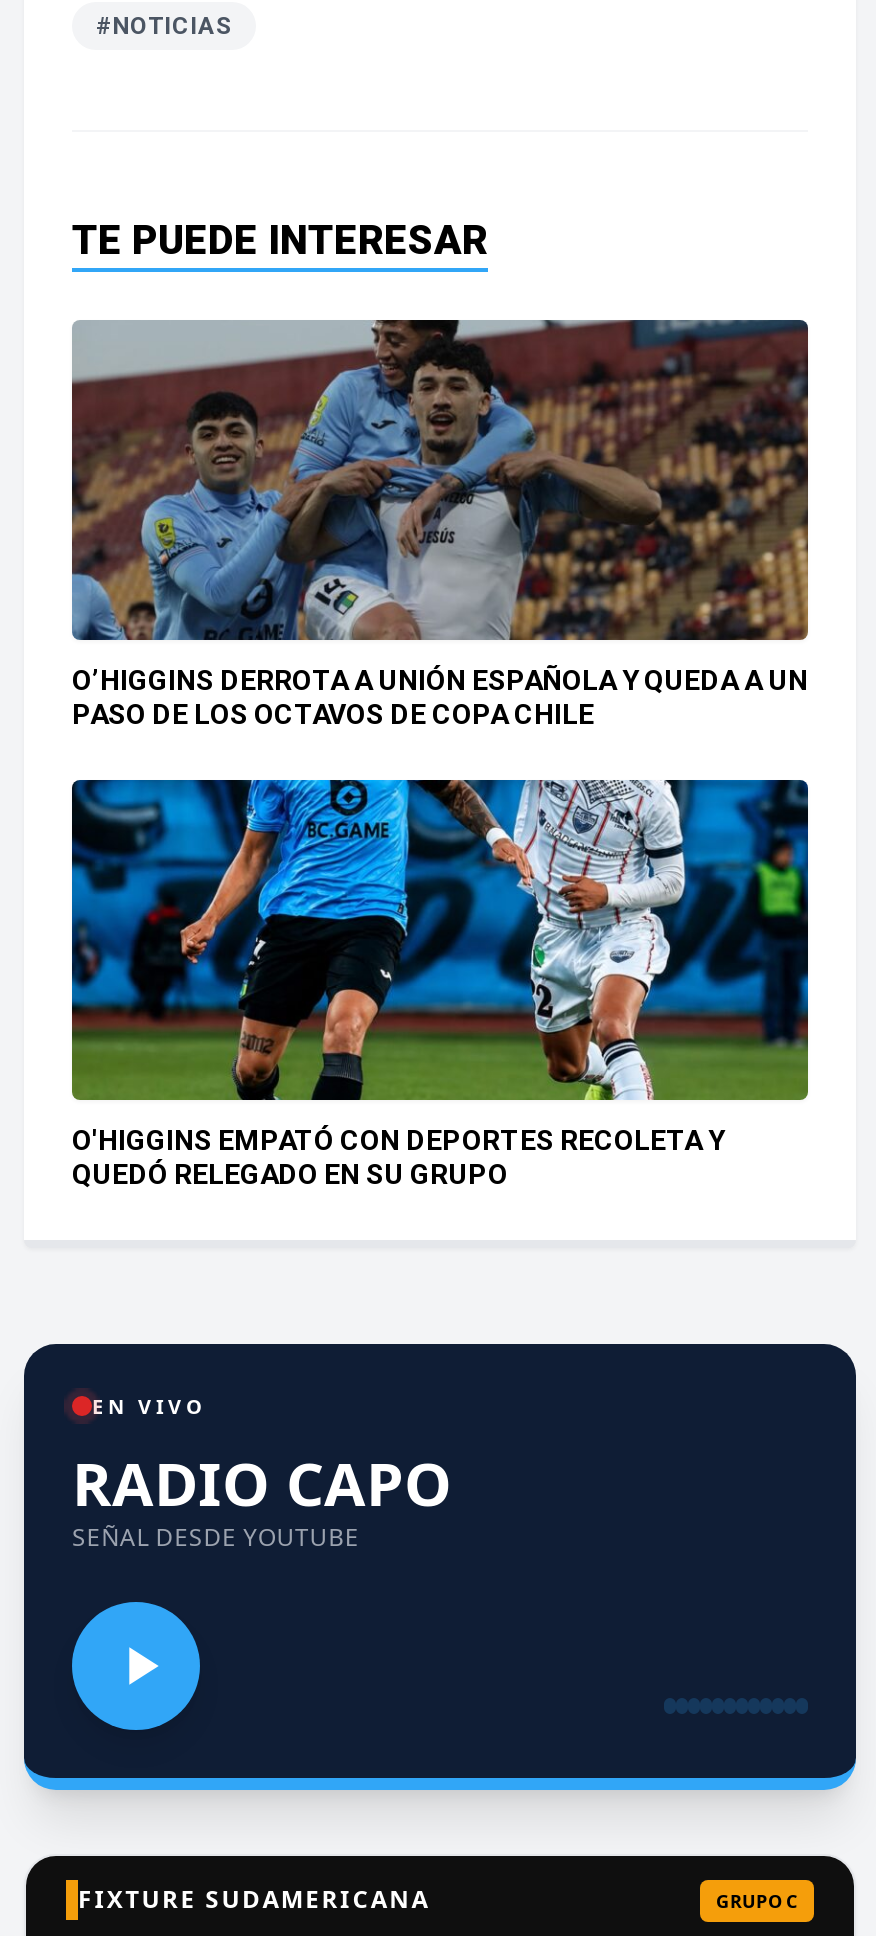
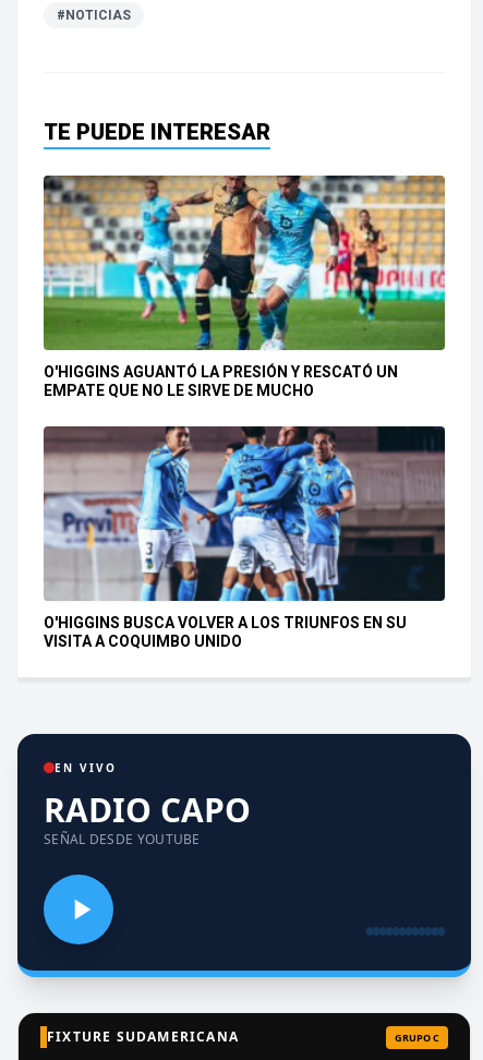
[70,318,810,729] [image] | O’HIGGINS DERROTA A UNIÓN ESPAÑOLA Y QUEDA A UN | PASO DE LOS OCTAVOS DE COPA CHILE -> [43,174,446,399] [image] | O'HIGGINS AGUANTÓ LA PRESIÓN Y RESCATÓ UN | EMPATE QUE NO LE SIRVE DE MUCHO
[70,778,810,1189] [image] | O'HIGGINS EMPATÓ CON DEPORTES RECOLETA Y | QUEDÓ RELEGADO EN SU GRUPO -> [43,425,446,649] [image] | O'HIGGINS BUSCA VOLVER A LOS TRIUNFOS EN SU | VISITA A COQUIMBO UNIDO

